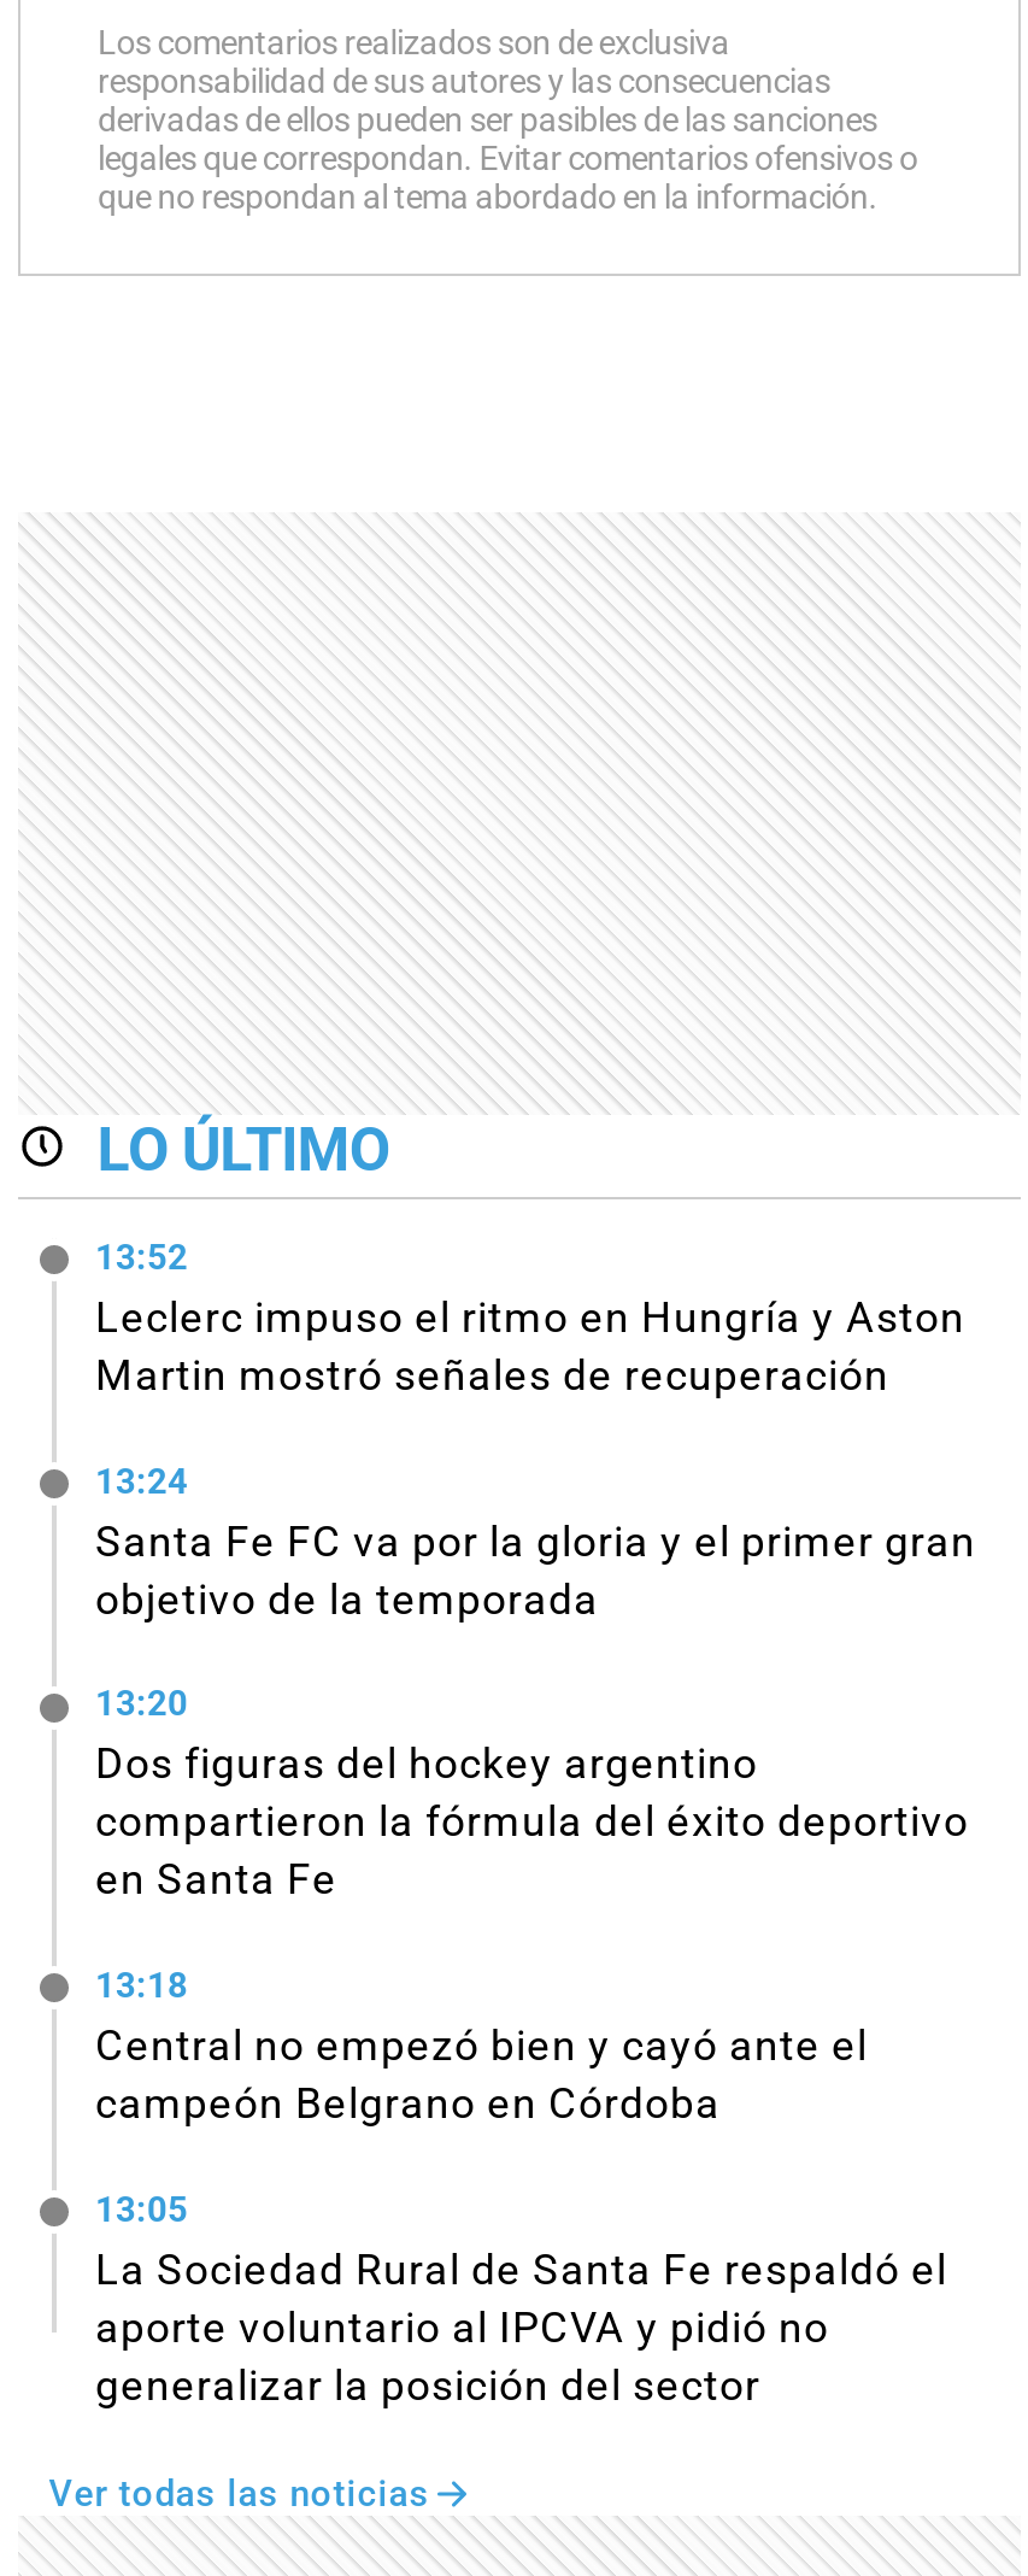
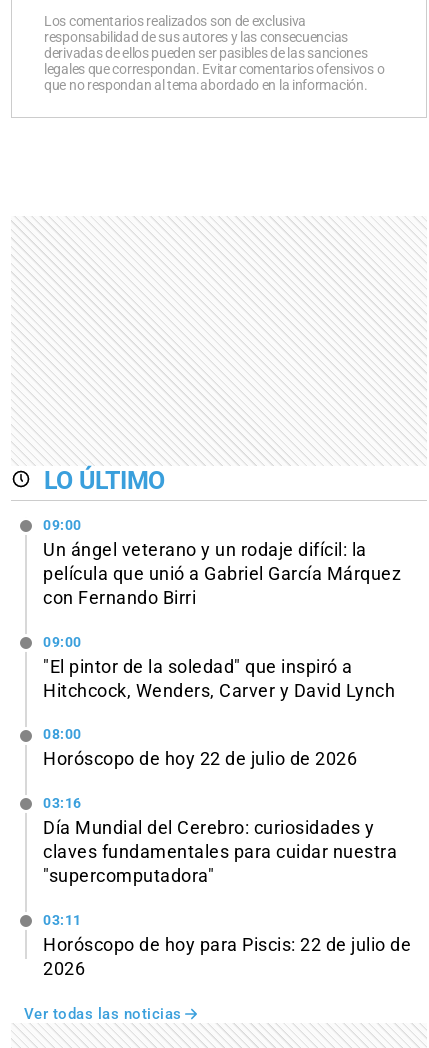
[95,1237,965,1399] 13:52 | Leclerc impuso el ritmo en Hungría y Aston | Martin mostró señales de recuperación -> [43,517,401,608] 09:00 | Un ángel veterano y un rodaje difícil: la | película que unió a Gabriel García Márquez | con Fernando Birri
[95,1461,976,1623] 13:24 | Santa Fe FC va por la gloria y el primer gran | objetivo de la temporada -> [43,634,395,701] 09:00 | "El pintor de la soledad" que inspiró a | Hitchcock, Wenders, Carver y David Lynch
[95,1685,969,1904] 13:20 | Dos figuras del hockey argentino | compartieron la fórmula del éxito deportivo | en Santa Fe -> [43,726,357,769] 08:00 | Horóscopo de hoy 22 de julio de 2026
[95,1967,868,2128] 13:18 | Central no empezó bien y cayó ante el | campeón Belgrano en Córdoba -> [43,795,397,886] 03:16 | Día Mundial del Cerebro: curiosidades y | claves fundamentales para cuidar nuestra | "supercomputadora"
[95,2190,947,2410] 13:05 | La Sociedad Rural de Santa Fe respaldó el | aporte voluntario al IPCVA y pidió no | generalizar la posición del sector -> [43,912,411,979] 03:11 | Horóscopo de hoy para Piscis: 22 de julio de | 2026

